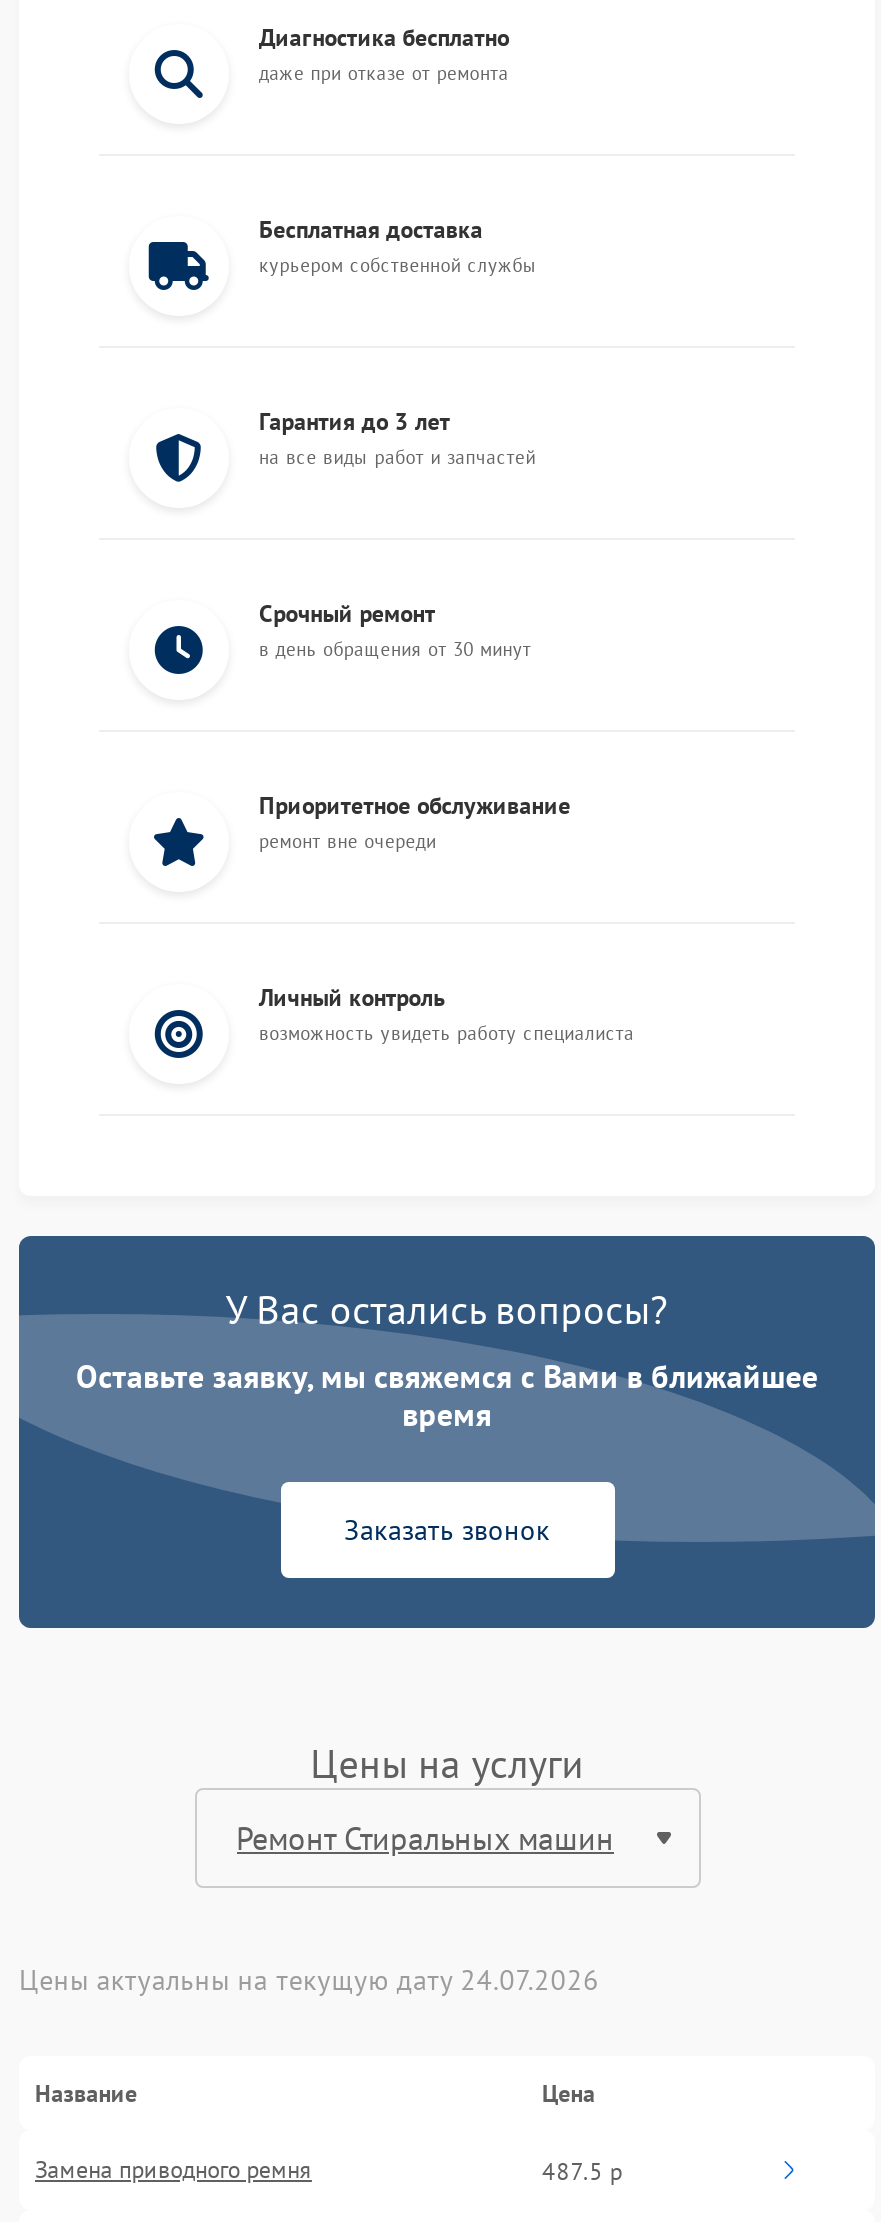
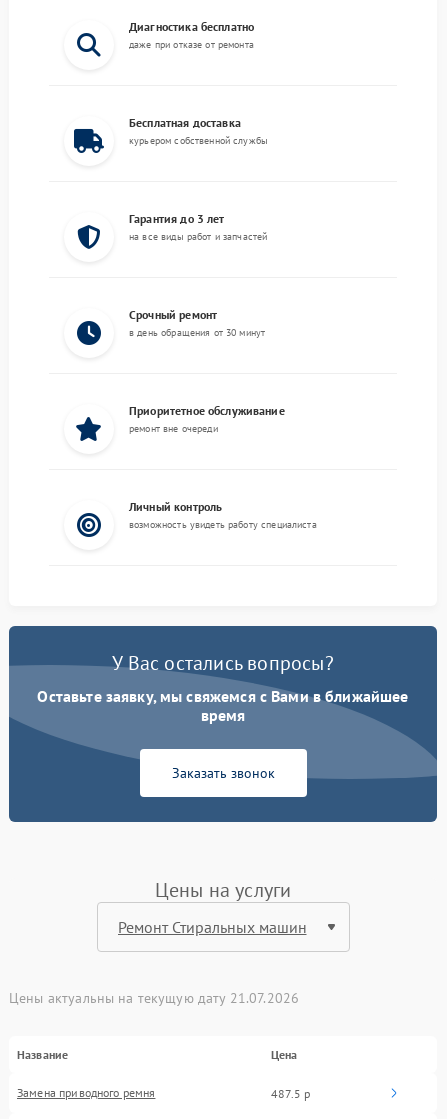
[19,1962,599,1998] Цены актуальны на текущую дату 24.07.2026 -> [9,989,299,1007] Цены актуальны на текущую дату 21.07.2026

